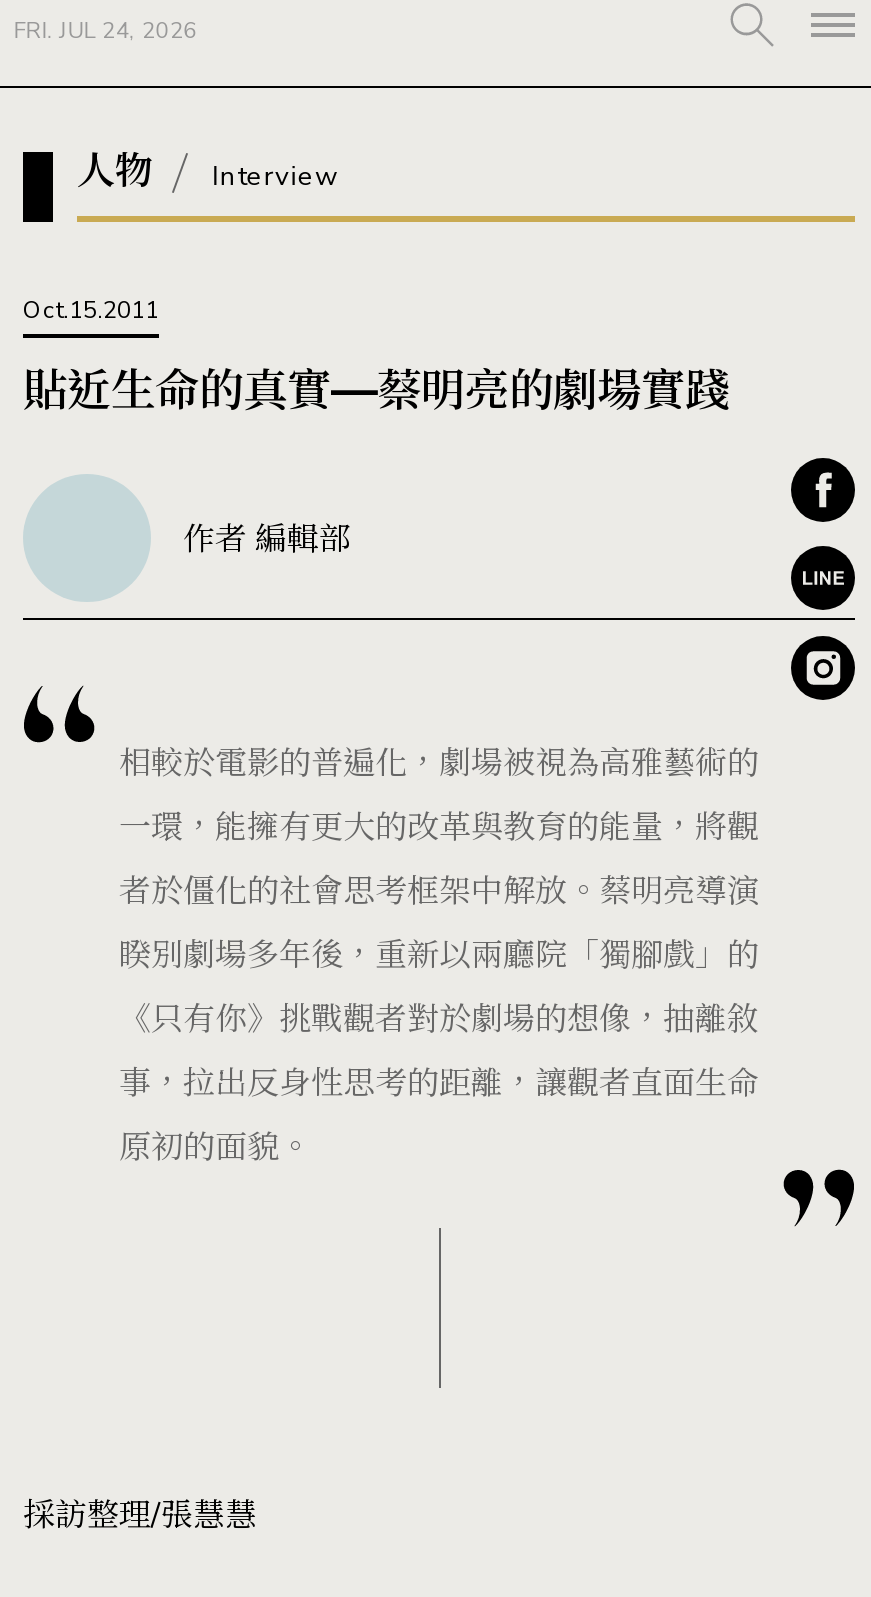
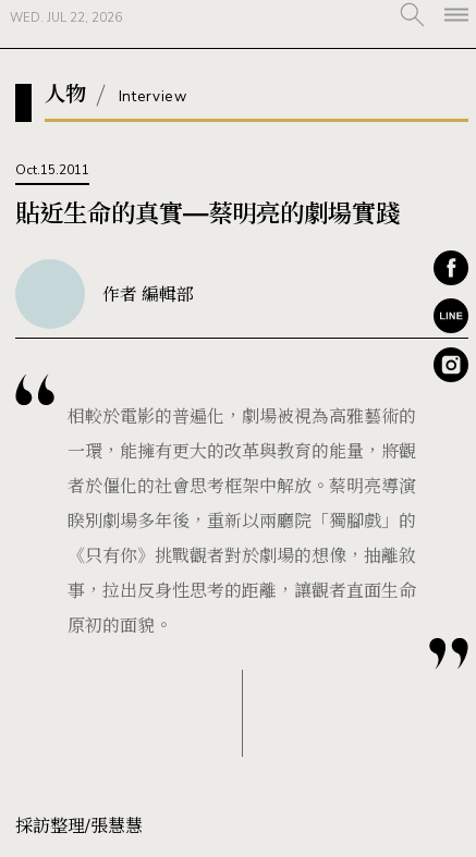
[13,16,197,46] FRI. JUL 24, 2026 -> [10,10,122,26] WED. JUL 22, 2026

